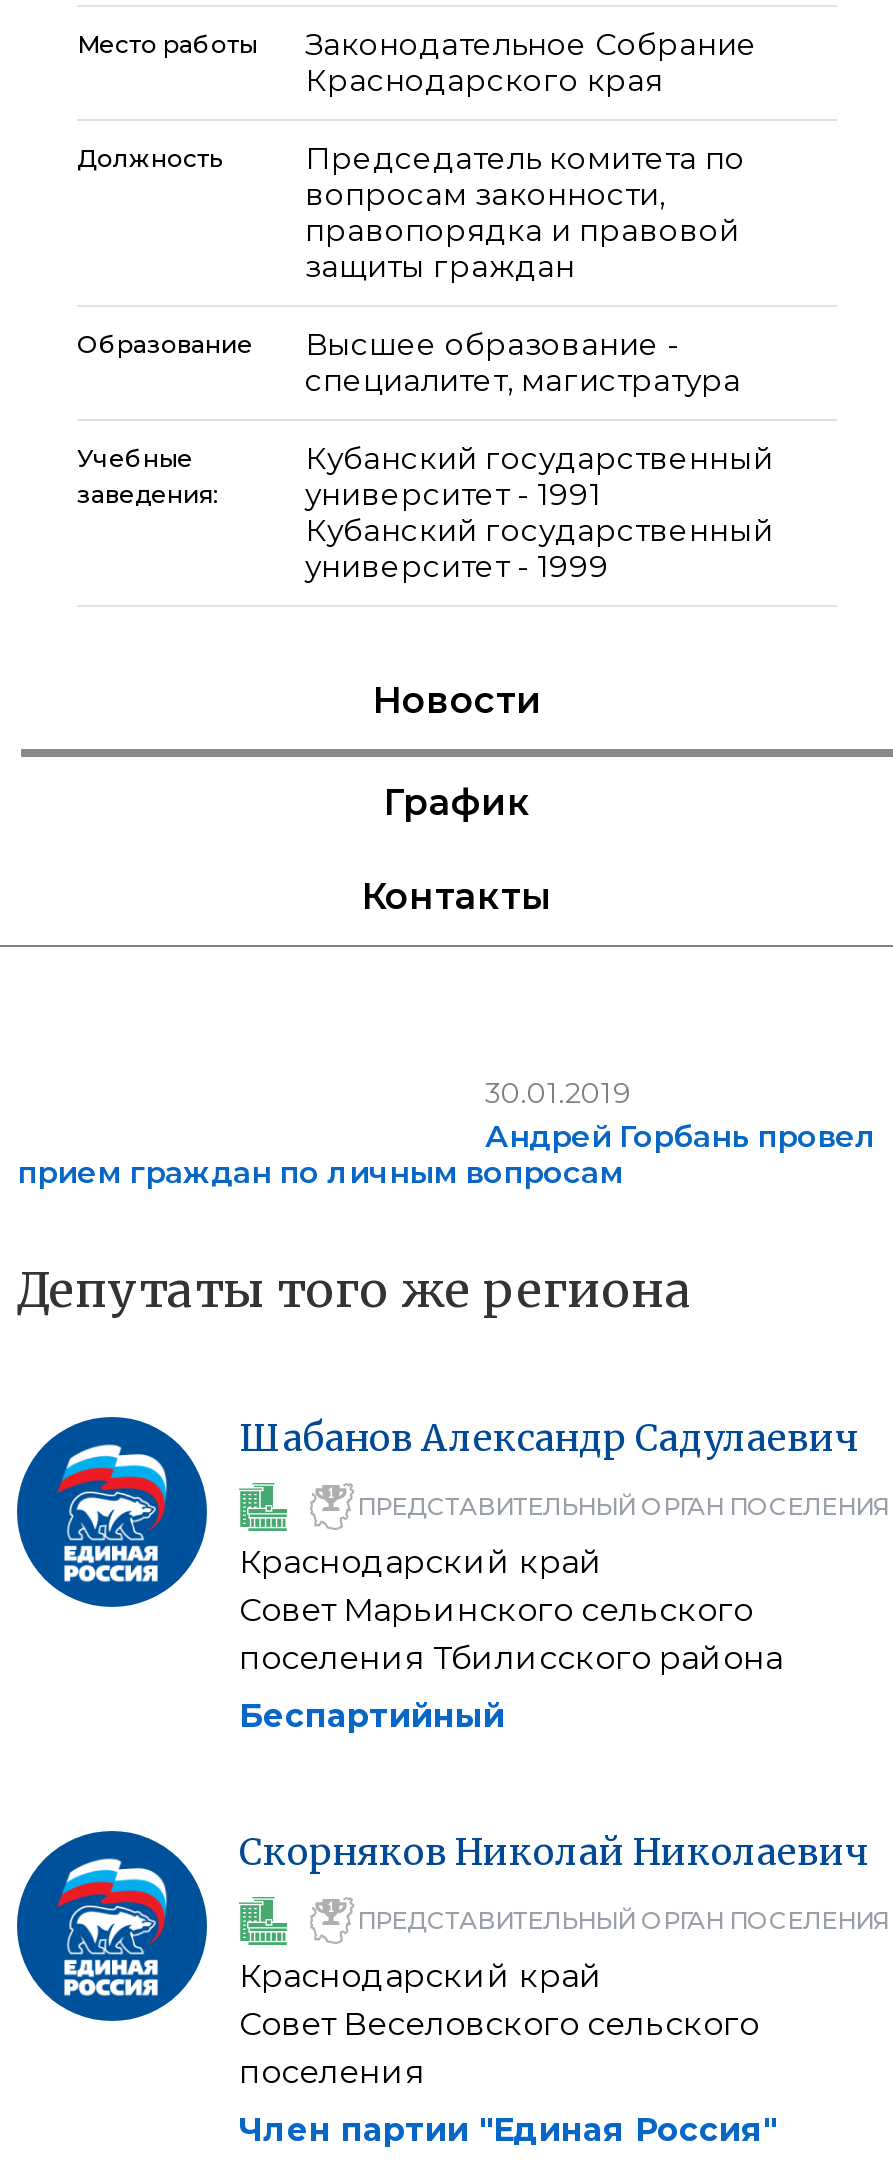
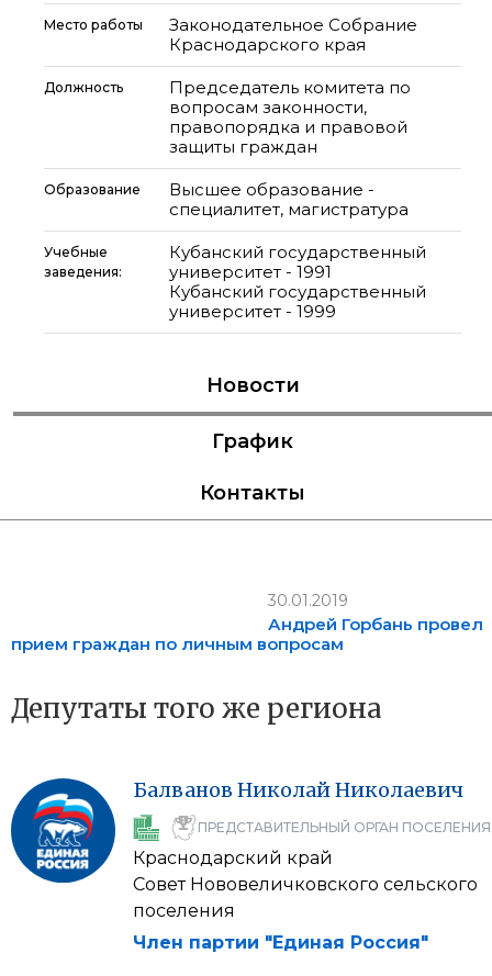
[239,1415,857,1461] Шабанов Александр Садулаевич -> [133,777,463,803] Балванов Николай Николаевич
[239,1591,891,2043] Совет Марьинского сельского | поселения Тбилисского района | Беспартийный | Скорняков Николай Николаевич | ПРЕДСТАВИТЕЛЬНЫЙ ОРГАН ПОСЕЛЕНИЯ | Краснодарский край | Совет Веселовского сельского -> [133,874,478,895] Совет Нововеличковского сельского

